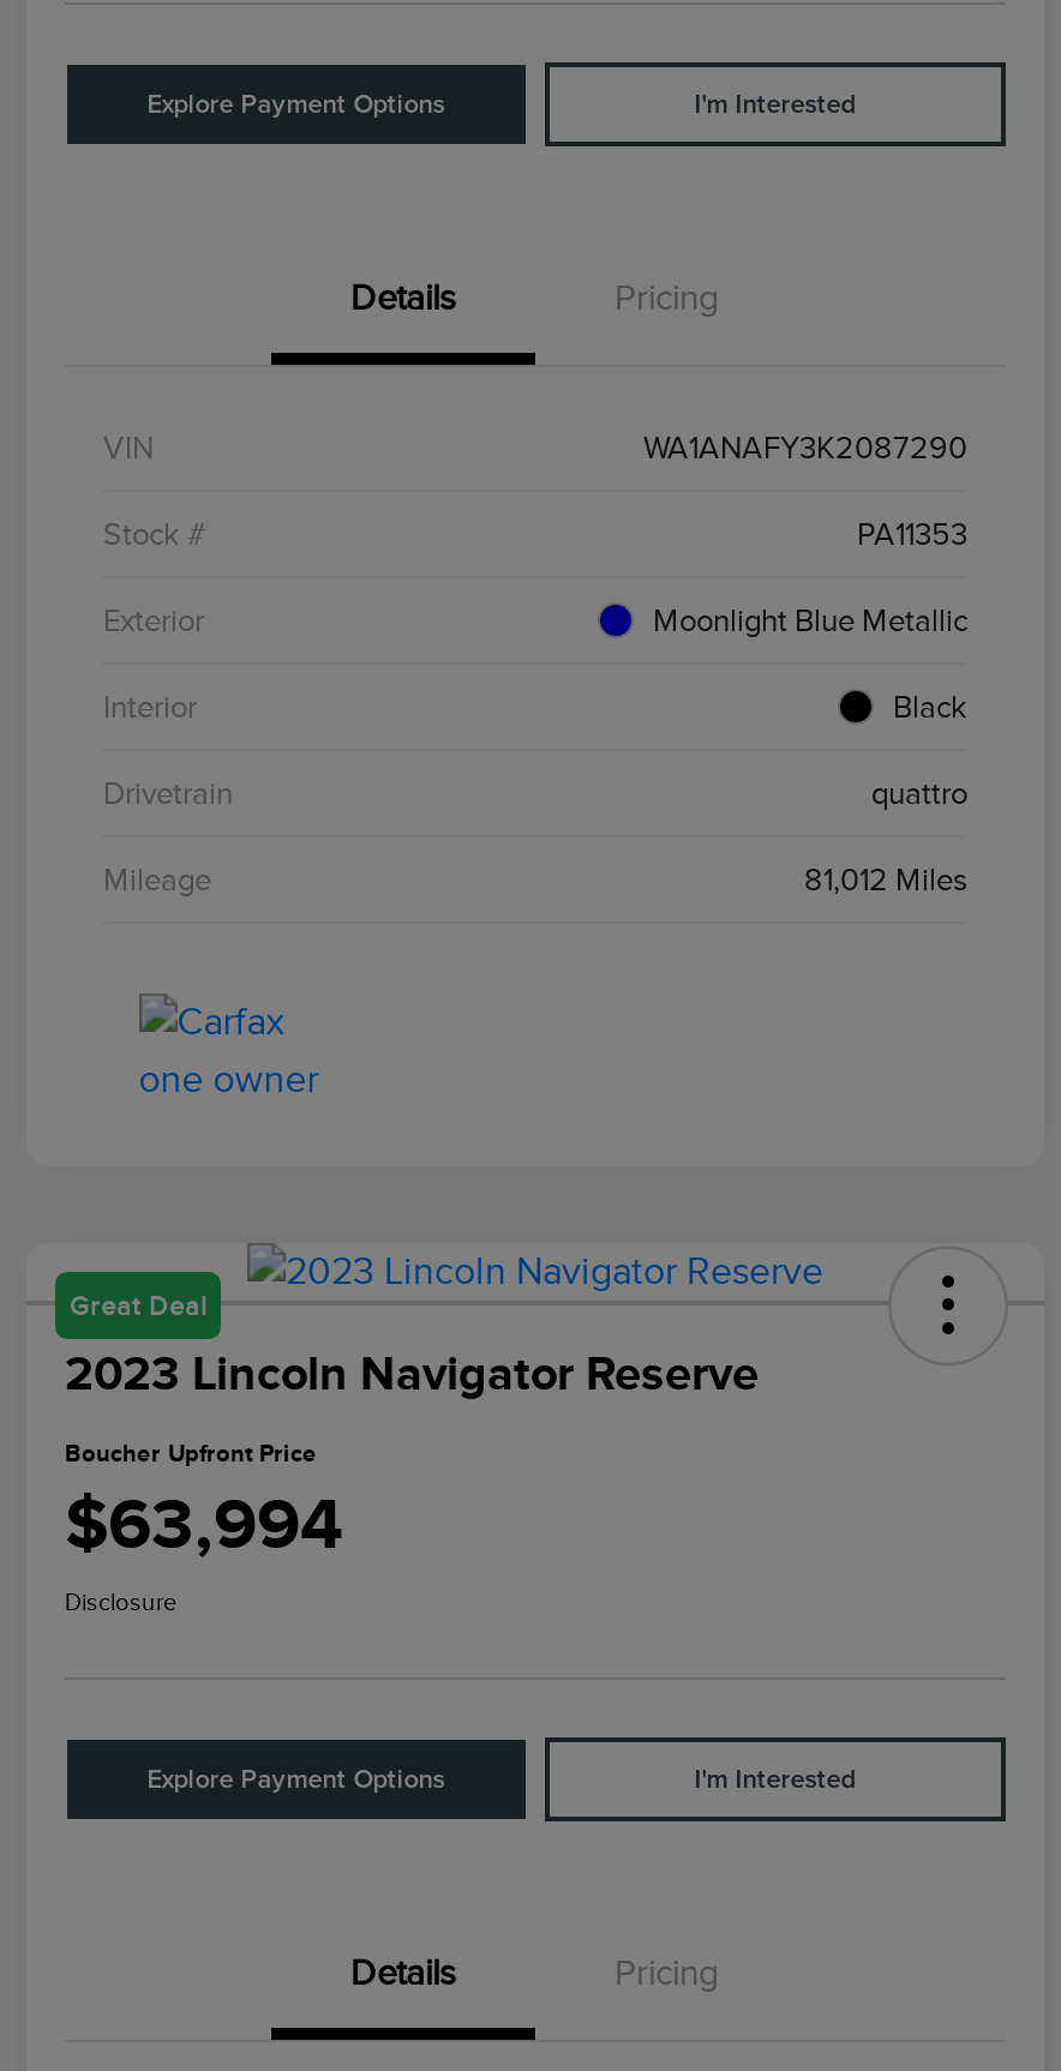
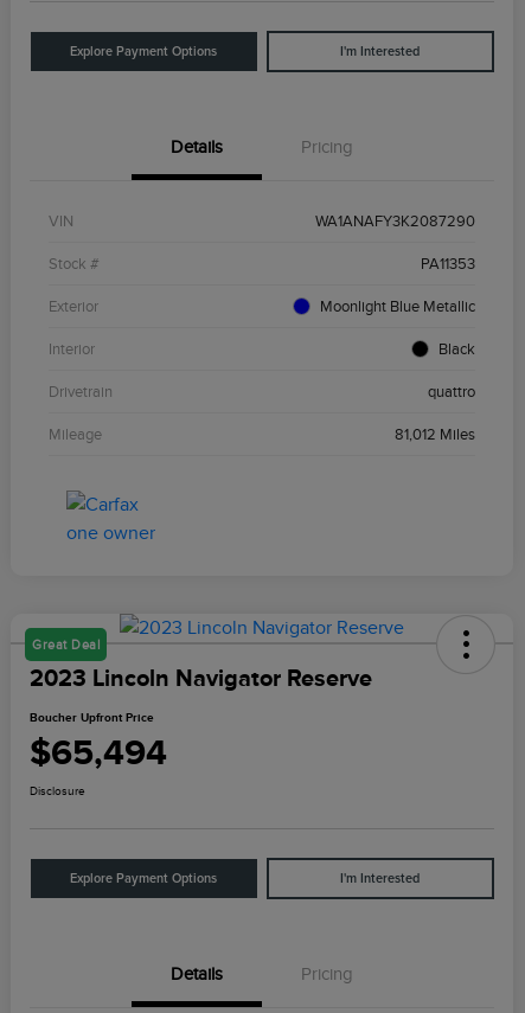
[65,1484,343,1565] $63,994 -> [30,732,167,773] $65,494

